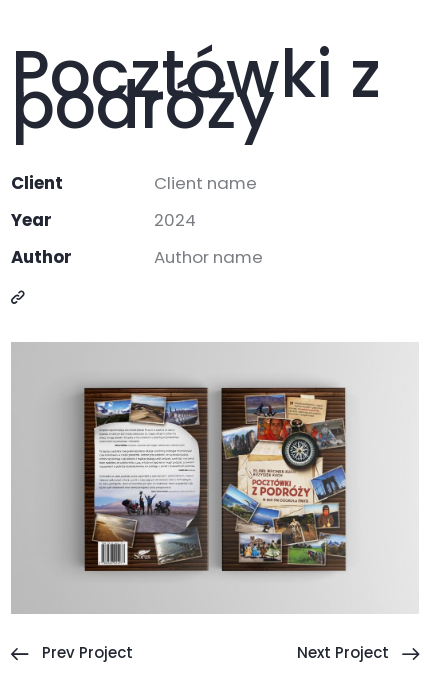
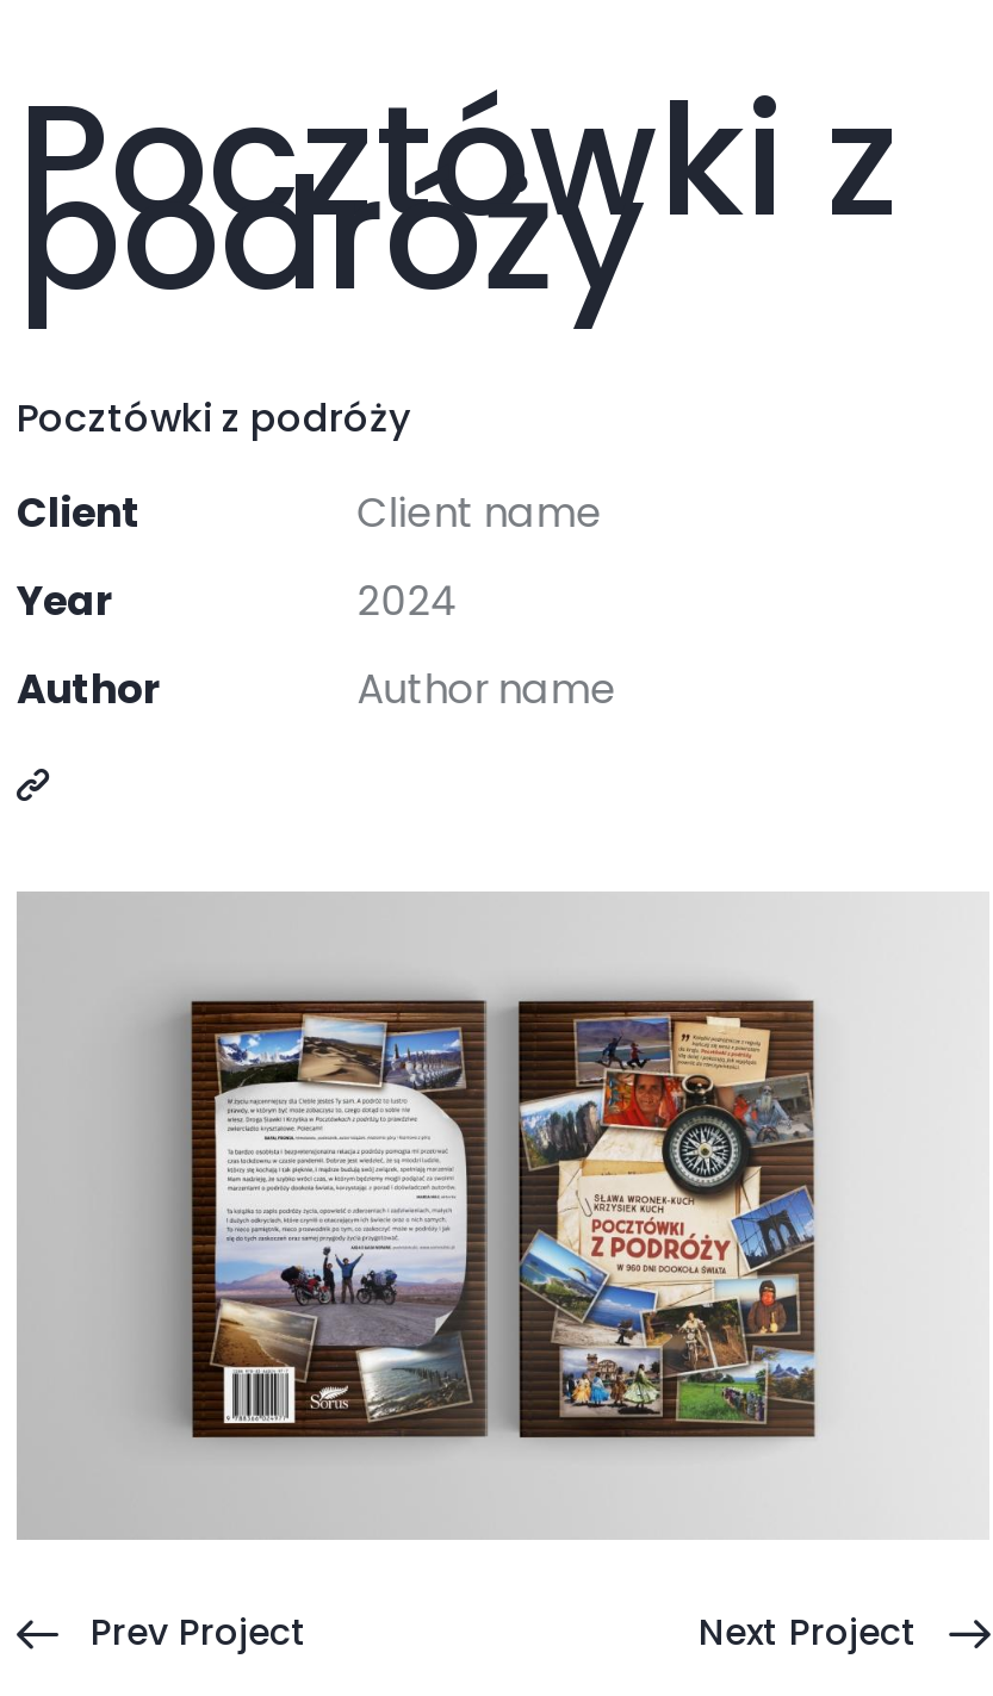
none -> [17,391,410,446] Pocztówki z podróży

